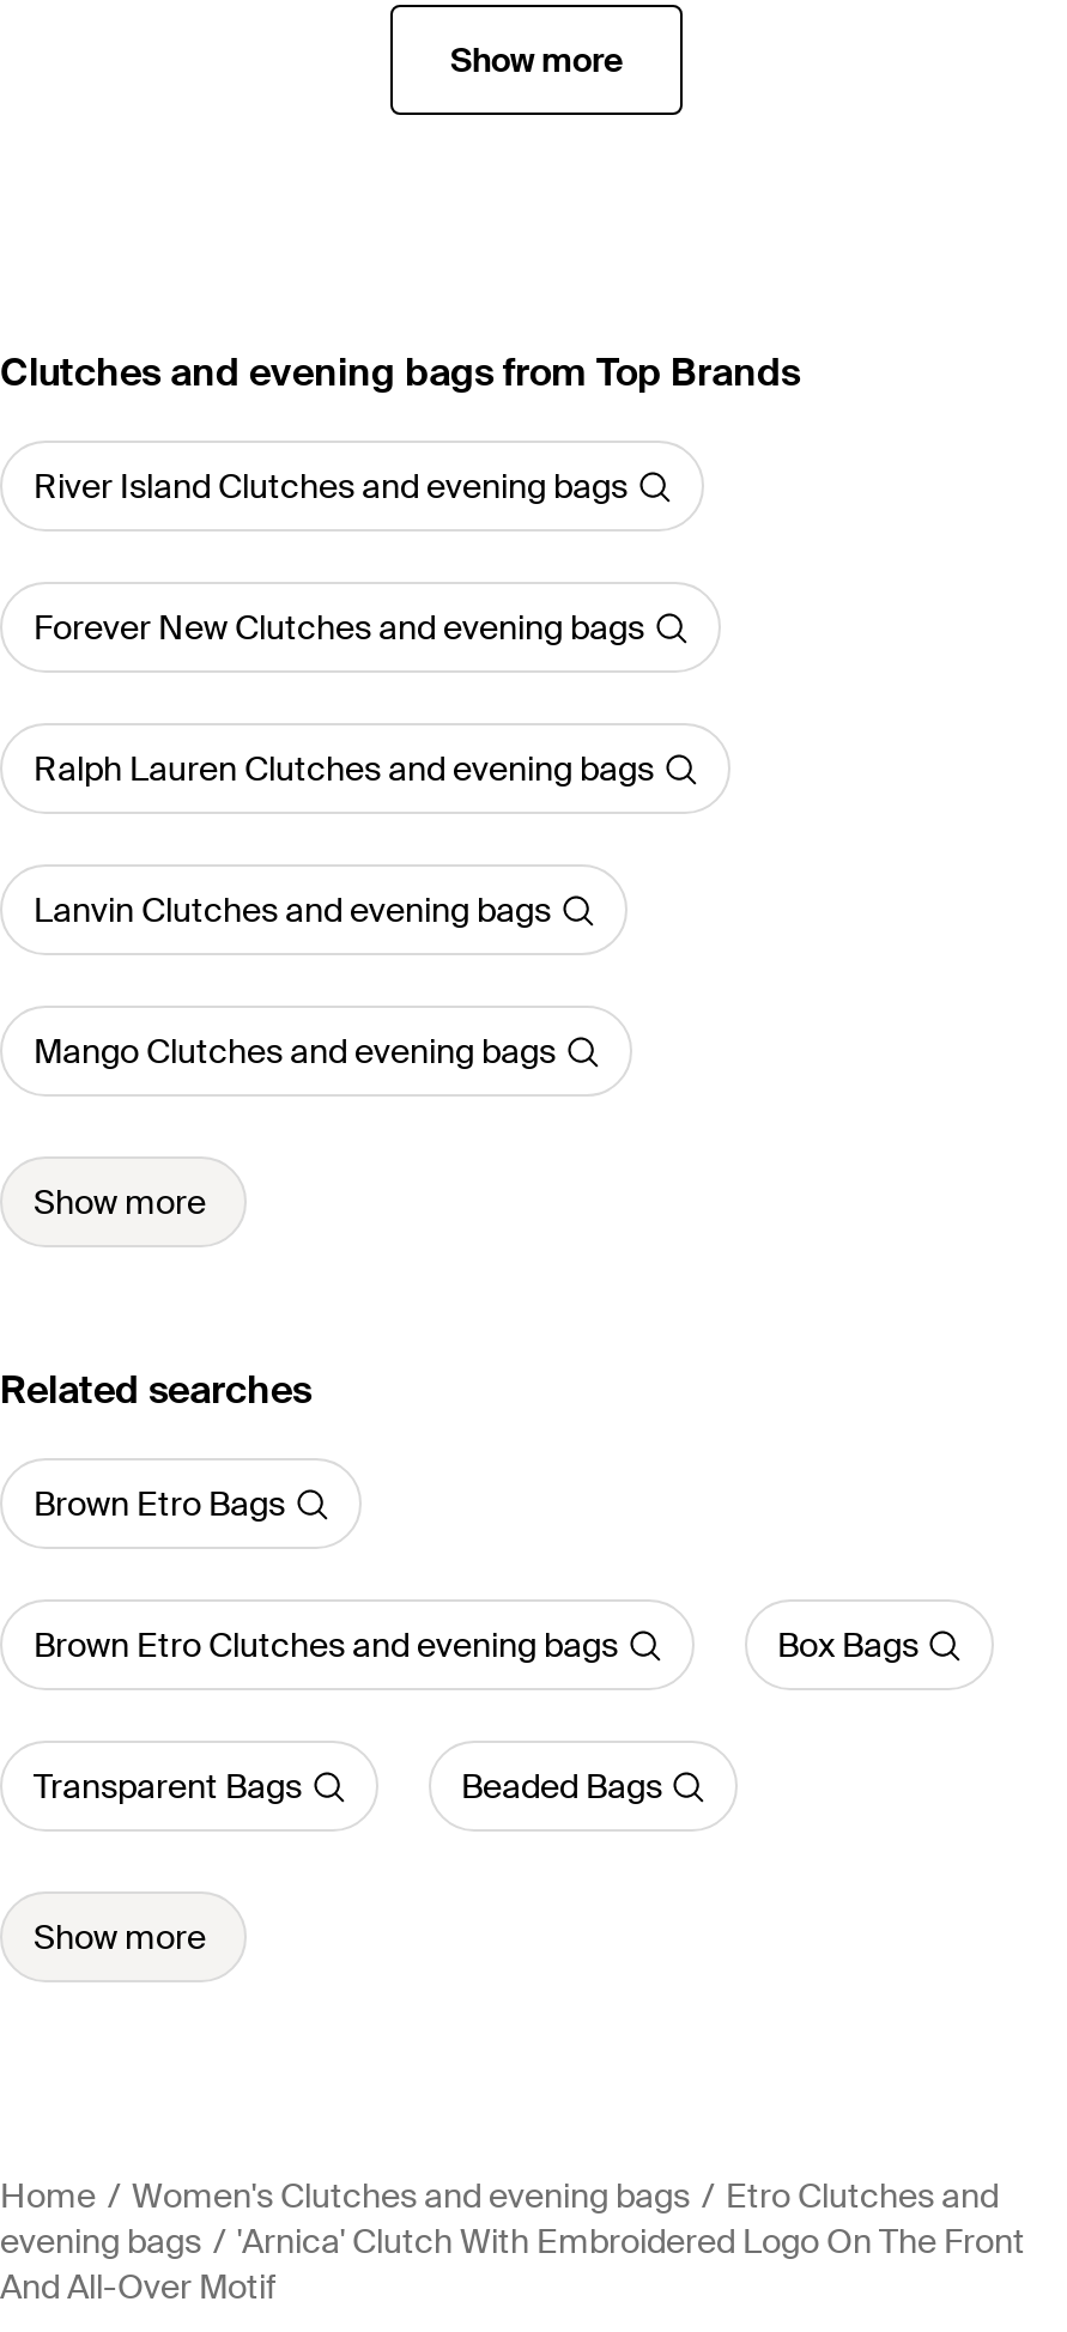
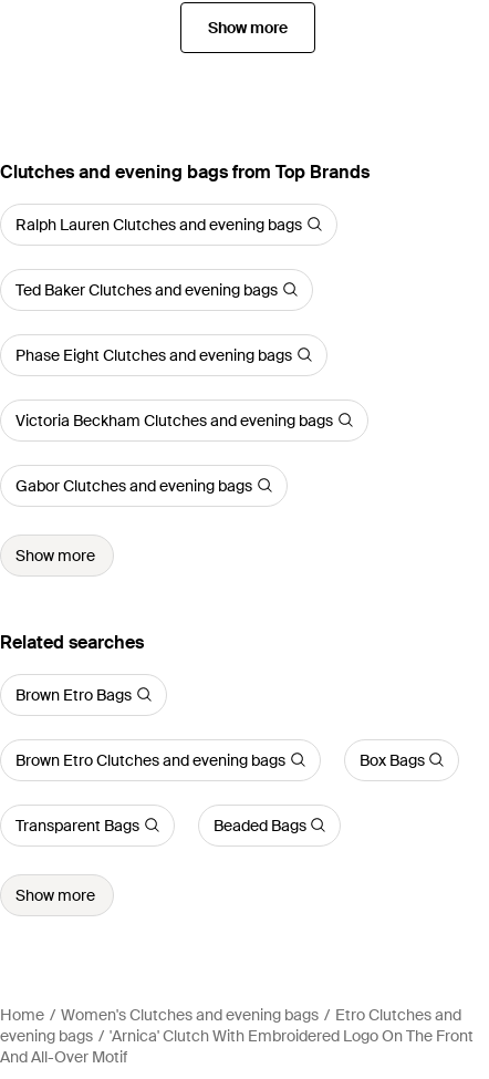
[34,465,644,649] River Island Clutches and evening bags | Forever New Clutches and evening bags -> none
moved [34,747,654,790] -> [15,214,302,234]: Ralph Lauren Clutches and evening bags
[34,889,556,1073] Lanvin Clutches and evening bags | Mango Clutches and evening bags -> [15,280,333,495] Ted Baker Clutches and evening bags | Phase Eight Clutches and evening bags | Victoria Beckham Clutches and evening bags | Gabor Clutches and evening bags

